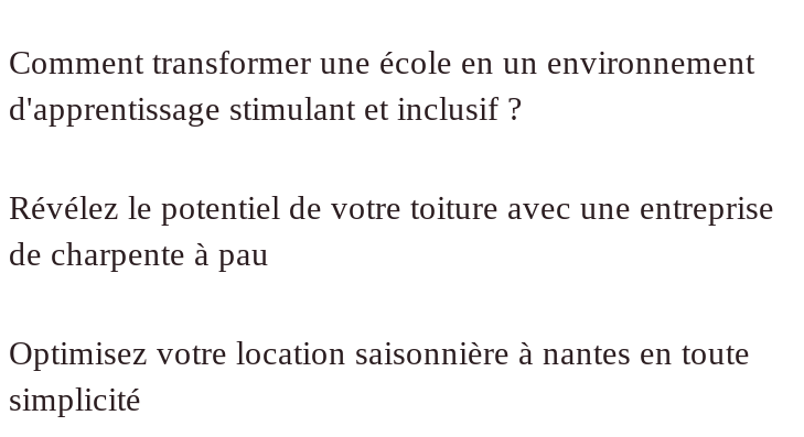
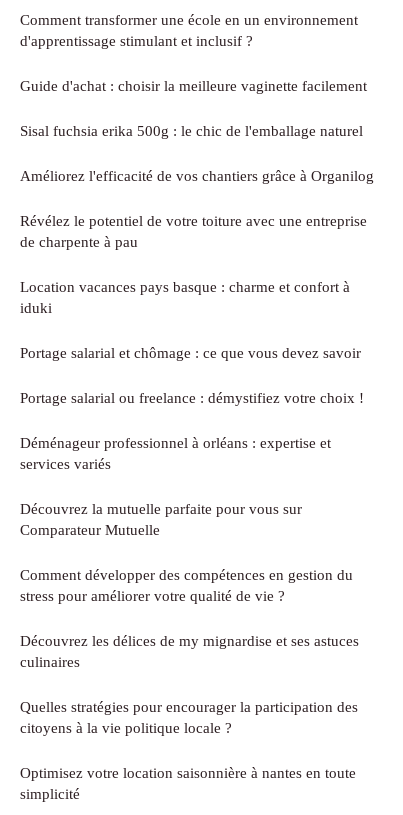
none -> [20,77,374,184] Guide d'achat : choisir la meilleure vaginette facilement | Sisal fuchsia erika 500g : le chic de l'emballage naturel | Améliorez l'efficacité de vos chantiers grâce à Organilog
none -> [20,278,364,736] Location vacances pays basque : charme et confort à | iduki | Portage salarial et chômage : ce que vous devez savoir | Portage salarial ou freelance : démystifiez votre choix ! | Déménageur professionnel à orléans : expertise et | services variés | Découvrez la mutuelle parfaite pour vous sur | Comparateur Mutuelle | Comment développer des compétences en gestion du | stress pour améliorer votre qualité de vie ? | Découvrez les délices de my mignardise et ses astuces | culinaires | Quelles stratégies pour encourager la participation des | citoyens à la vie politique locale ?

